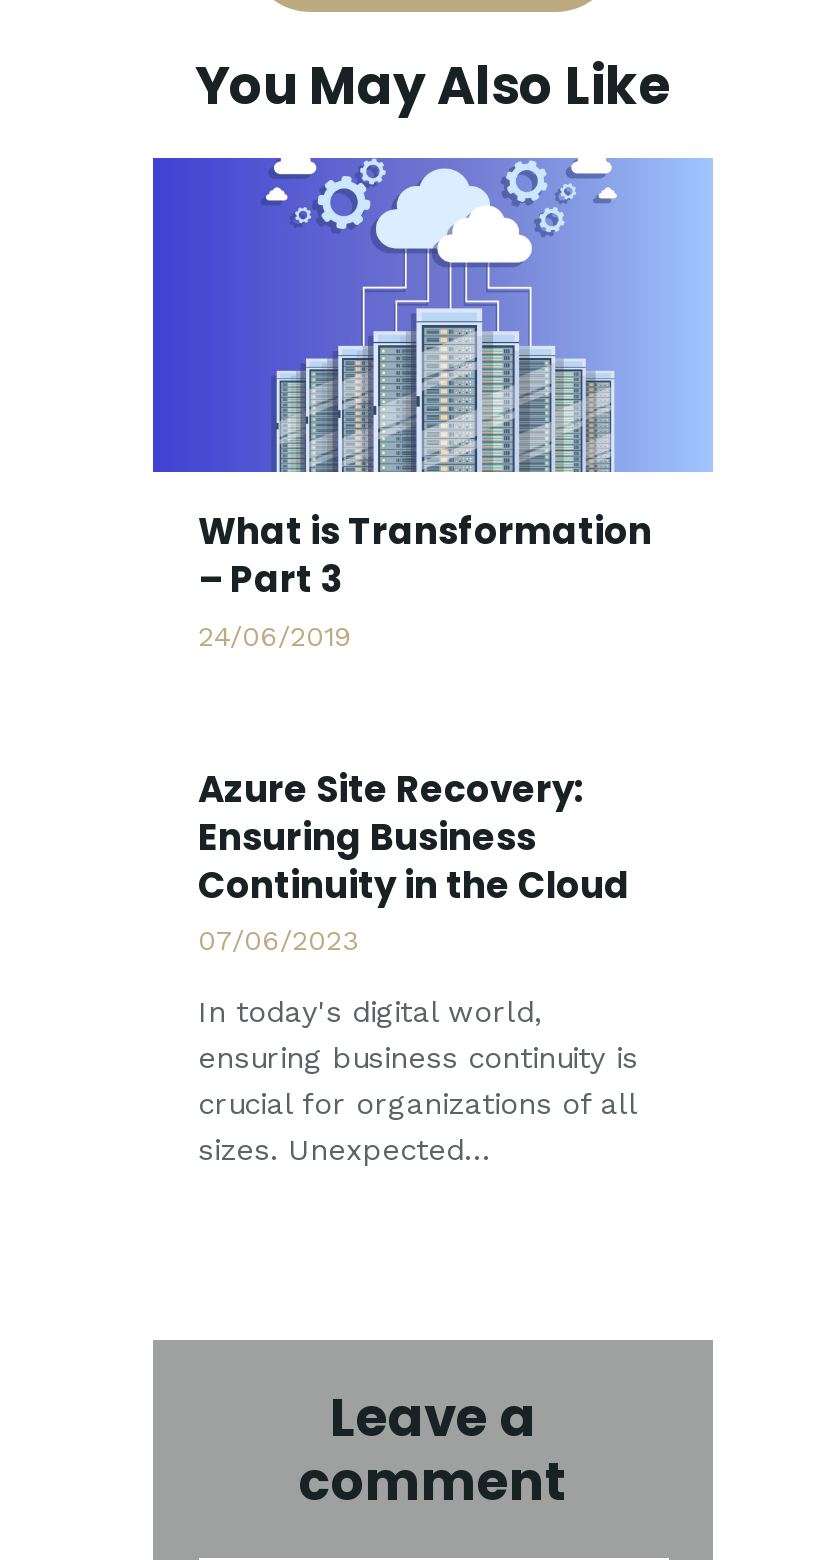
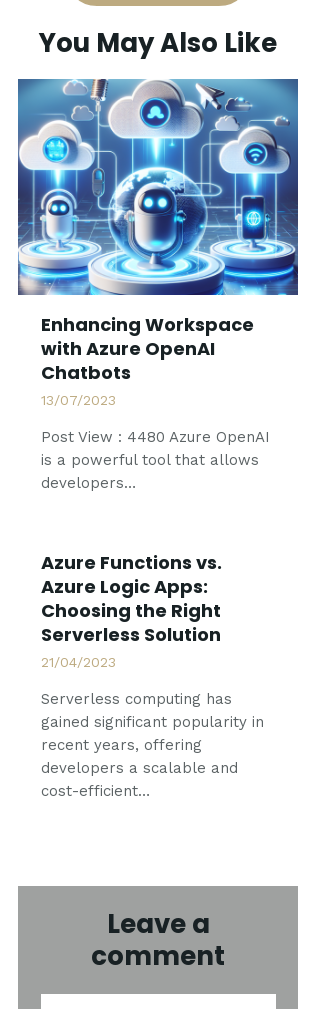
[151,156,713,1169] [image] | What is Transformation | – Part 3 | 24/06/2019 | Azure Site Recovery: | Ensuring Business | Continuity in the Cloud | 07/06/2023 | In today's digital world, | ensuring business continuity is | crucial for organizations of all | sizes. Unexpected… -> [17,78,299,800] [image] | Enhancing Workspace | with Azure OpenAI | Chatbots | 13/07/2023 | Post View : 4480 Azure OpenAI | is a powerful tool that allows | developers… | Azure Functions vs. | Azure Logic Apps: | Choosing the Right | Serverless Solution | 21/04/2023 | Serverless computing has | gained significant popularity in | recent years, offering | developers a scalable and | cost-efficient…

